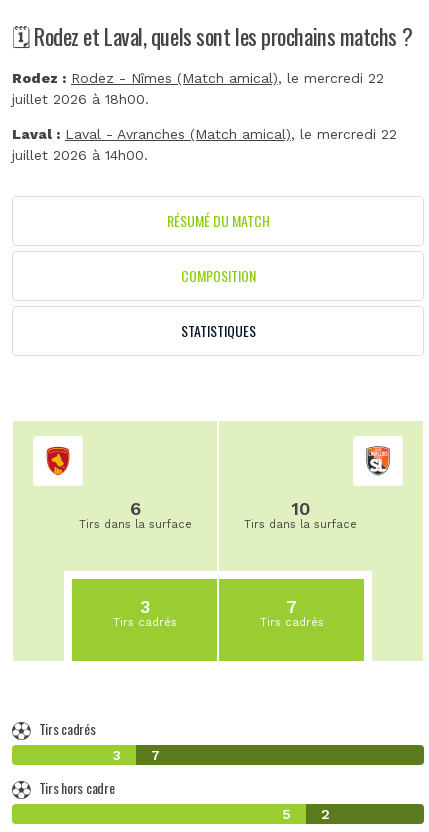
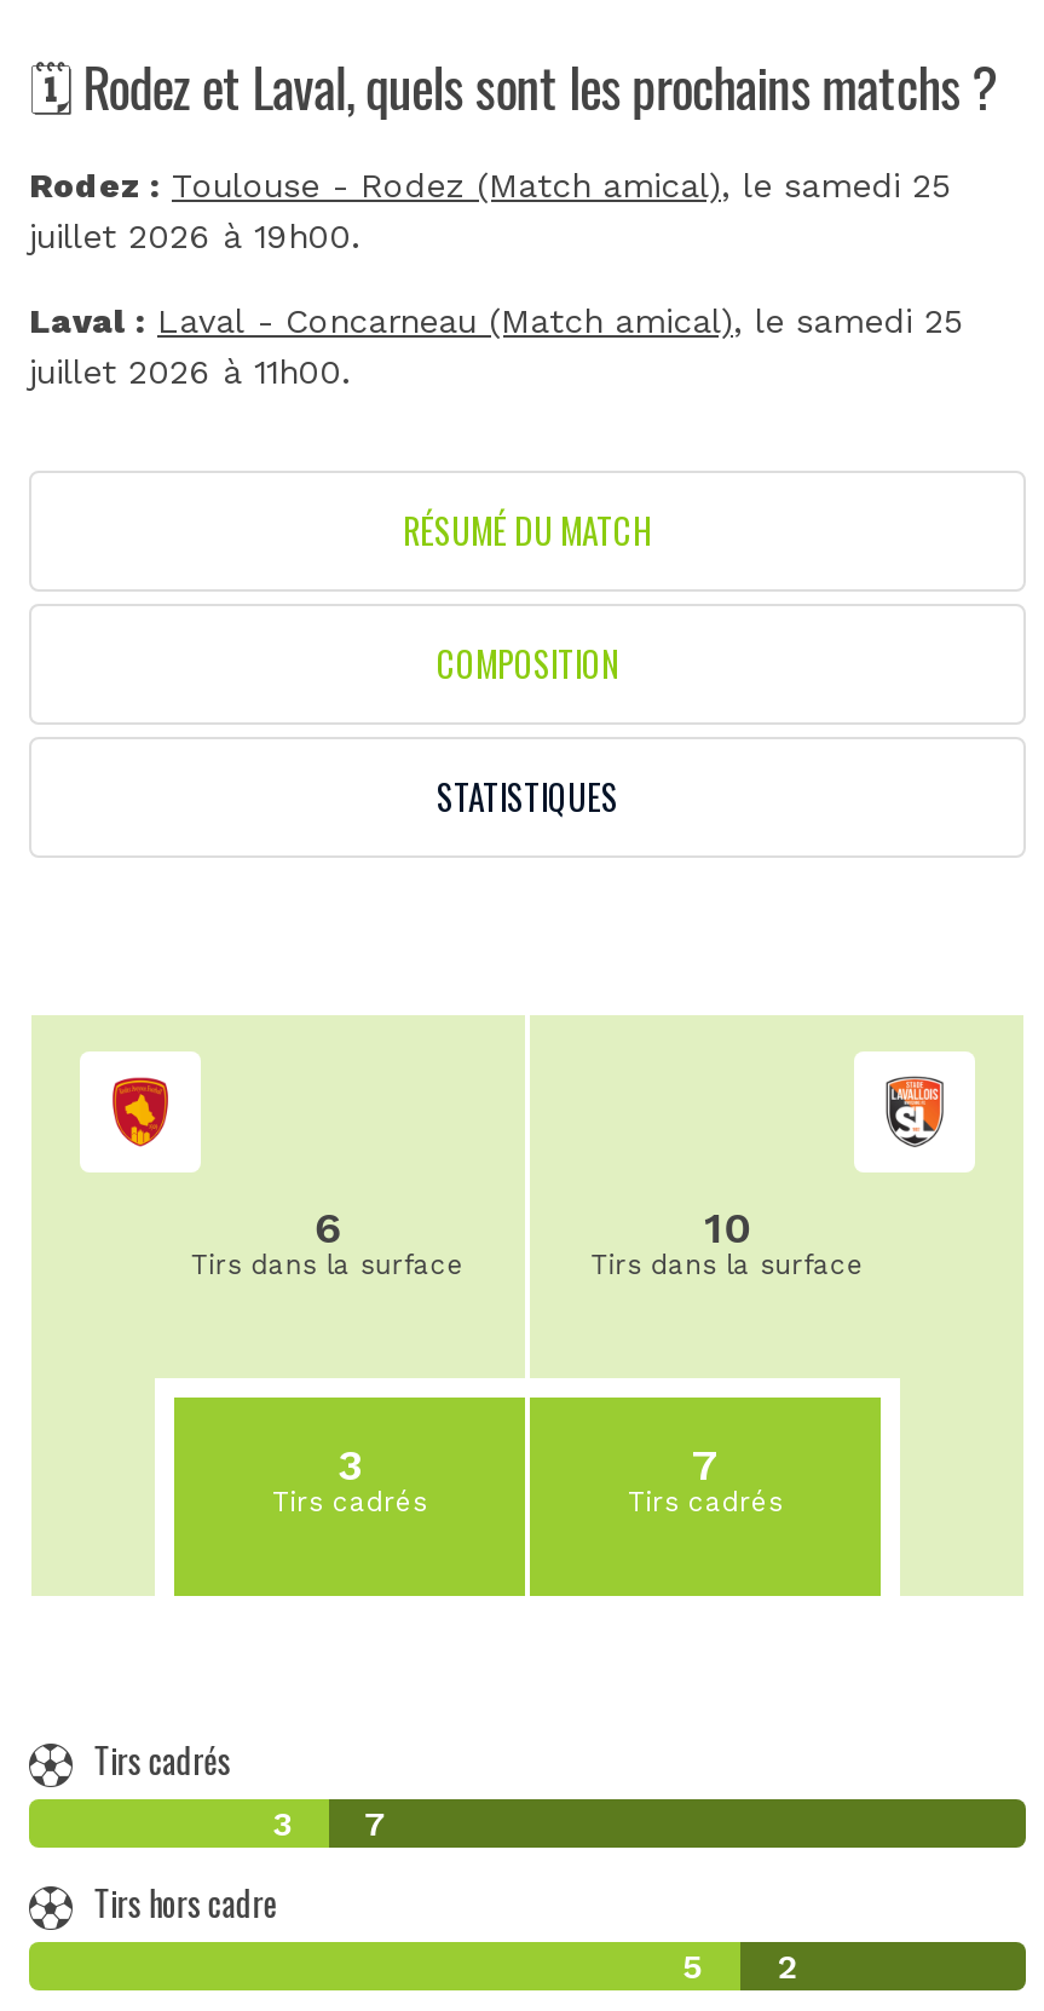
[12,70,384,86] Rodez : Rodez - Nîmes (Match amical), le mercredi 22 -> [29,166,951,205] Rodez : Toulouse - Rodez (Match amical), le samedi 25
[12,91,149,107] juillet 2026 à 18h00. -> [29,217,361,256] juillet 2026 à 19h00.
[12,126,397,142] Laval : Laval - Avranches (Match amical), le mercredi 22 -> [29,302,963,341] Laval : Laval - Concarneau (Match amical), le samedi 25
[12,147,148,163] juillet 2026 à 14h00. -> [29,353,351,392] juillet 2026 à 11h00.

